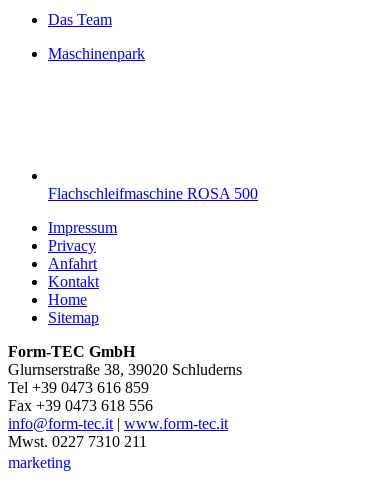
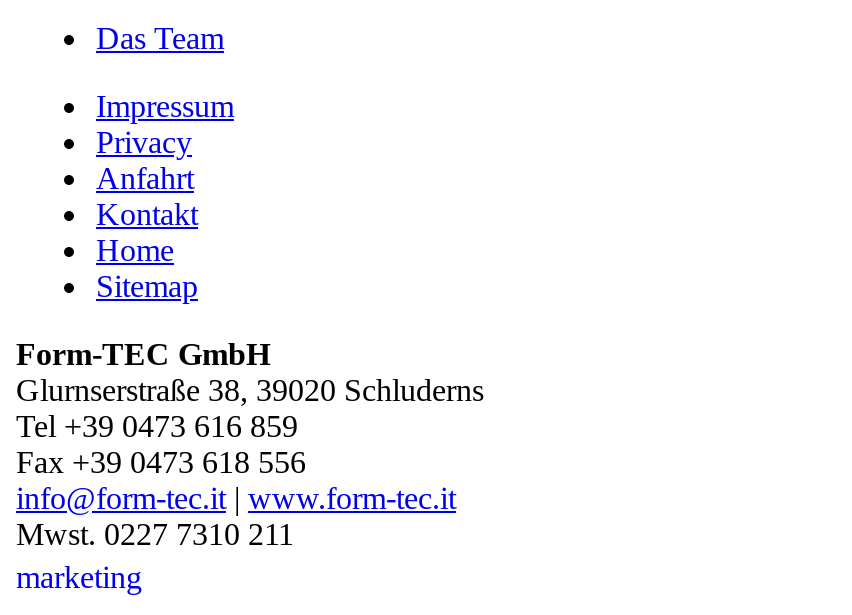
[48,45,145,62] Maschinenpark -> none
[48,185,258,202] Flachschleifmaschine ROSA 500 -> none

